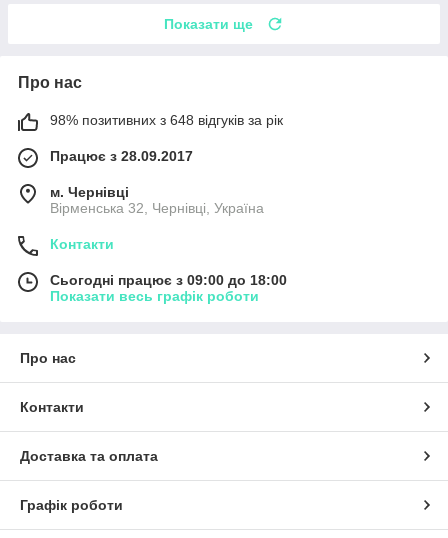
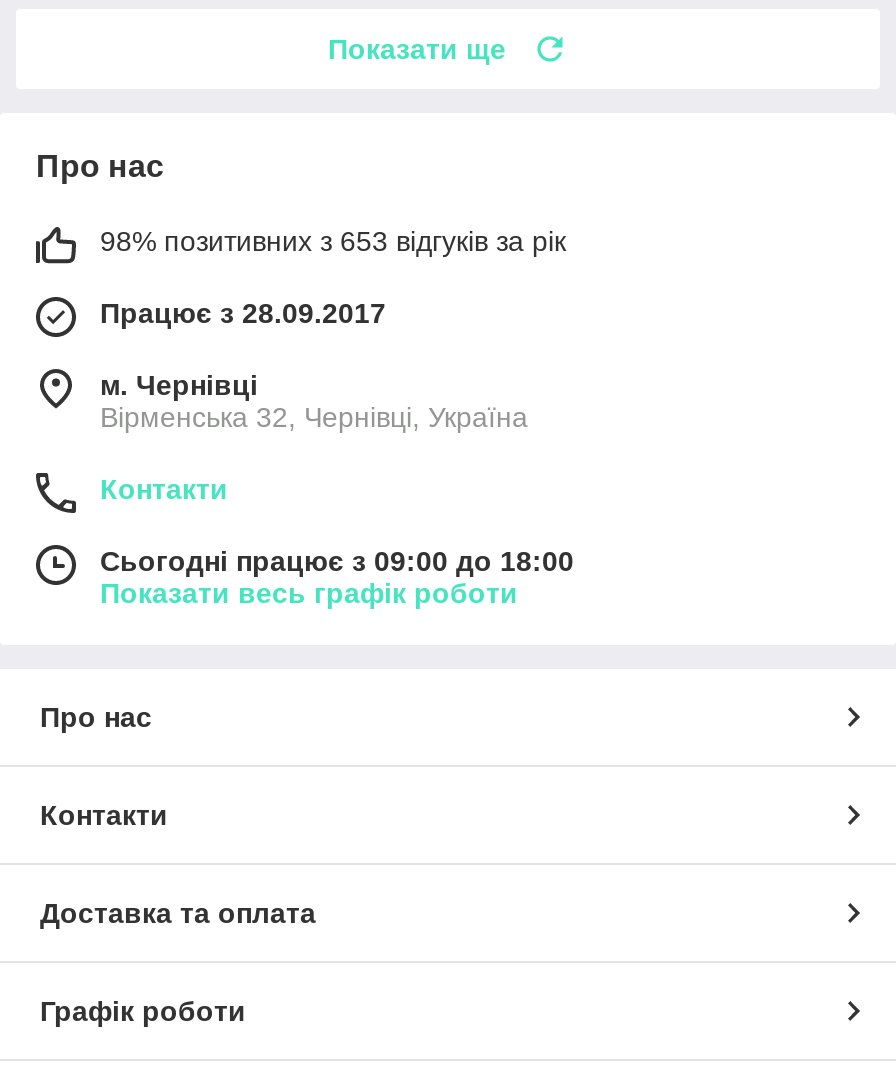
[50,112,283,128] 98% позитивних з 648 відгуків за рік -> [100,225,566,257] 98% позитивних з 653 відгуків за рік

